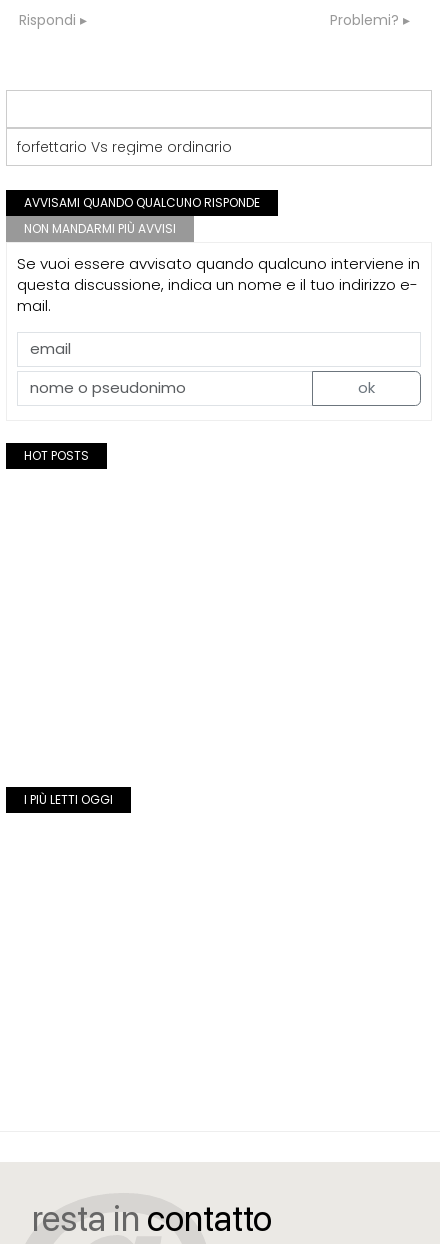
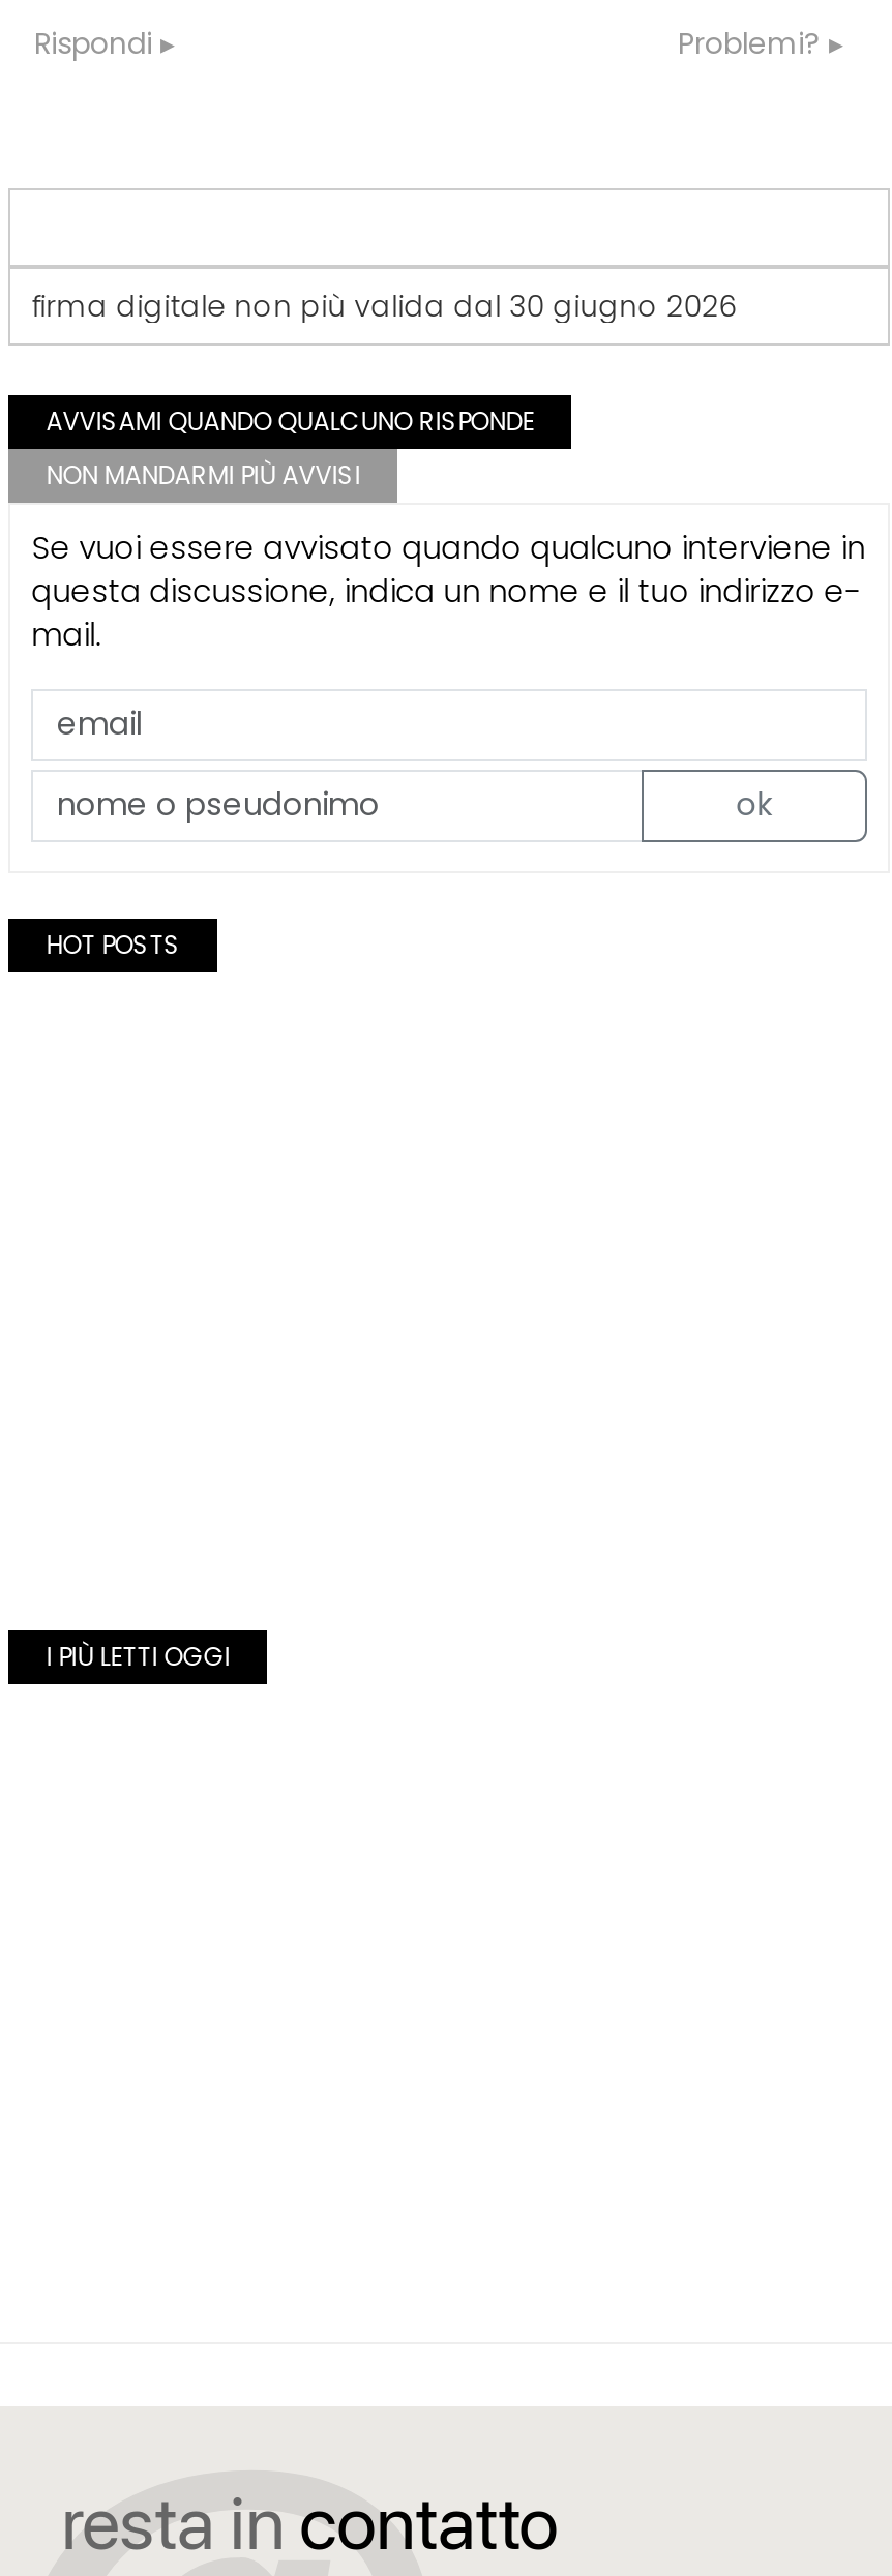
[17,137,232,157] forfettario Vs regime ordinario -> [31,285,737,327] firma digitale non più valida dal 30 giugno 2026

